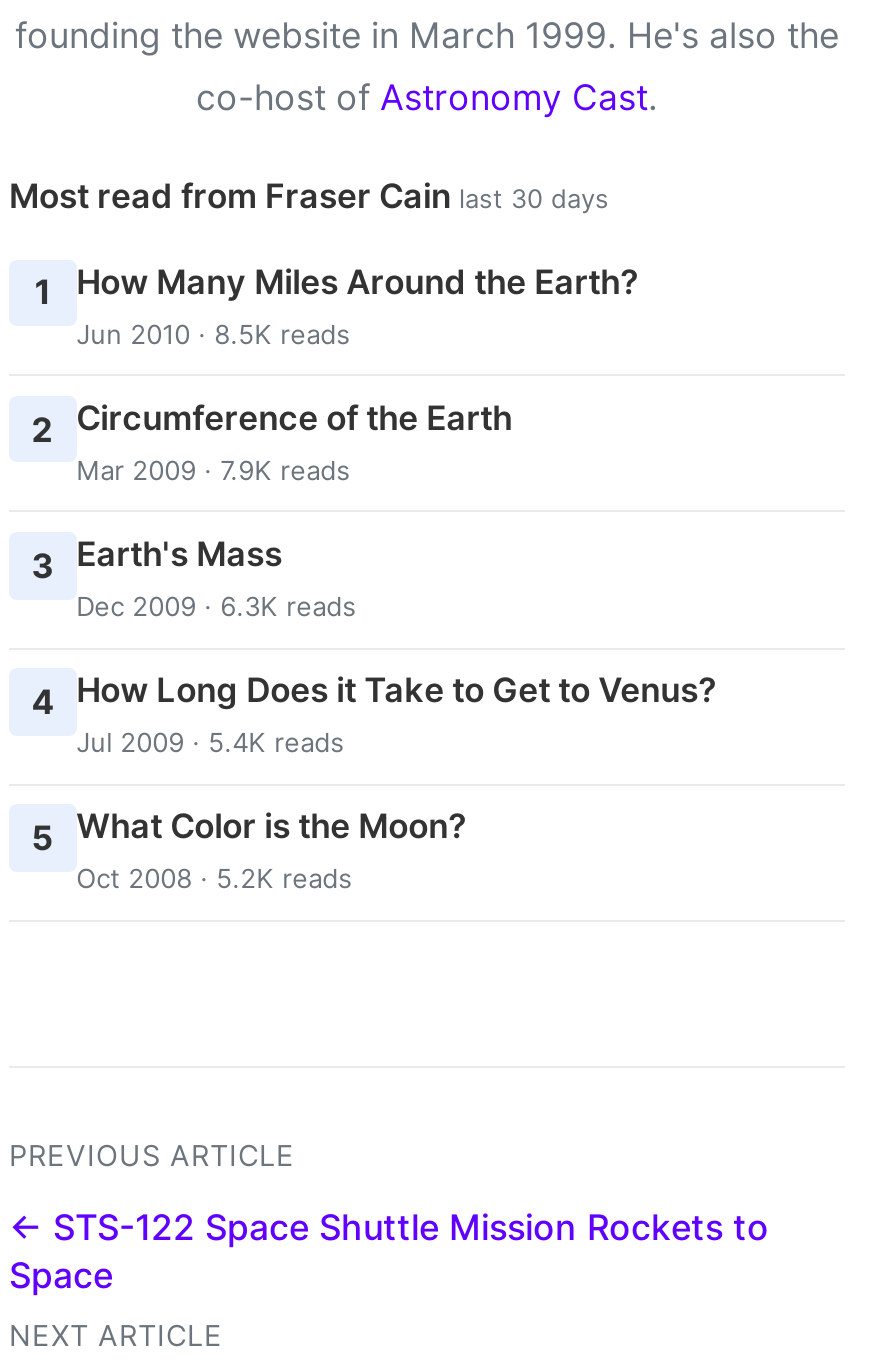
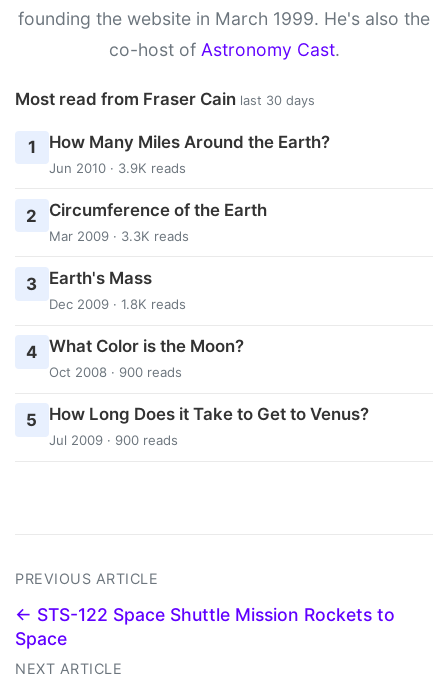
[76,317,350,349] Jun 2010 · 8.5K reads -> [49,159,186,175] Jun 2010 · 3.9K reads
[76,453,350,485] Mar 2009 · 7.9K reads -> [49,228,189,244] Mar 2009 · 3.3K reads
[76,590,356,622] Dec 2009 · 6.3K reads -> [49,296,186,312] Dec 2009 · 1.8K reads
[32,670,716,758] 4 How Long Does it Take to Get to Venus? | Jul 2009 · 5.4K reads -> [26,336,244,380] 4 What Color is the Moon? | Oct 2008 · 900 reads
[32,807,466,895] 5 What Color is the Moon? | Oct 2008 · 5.2K reads -> [26,404,369,448] 5 How Long Does it Take to Get to Venus? | Jul 2009 · 900 reads

